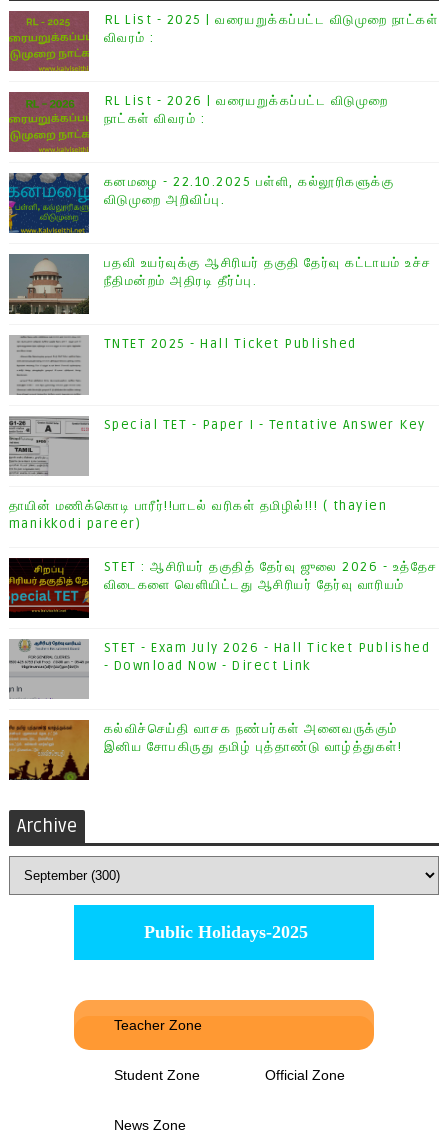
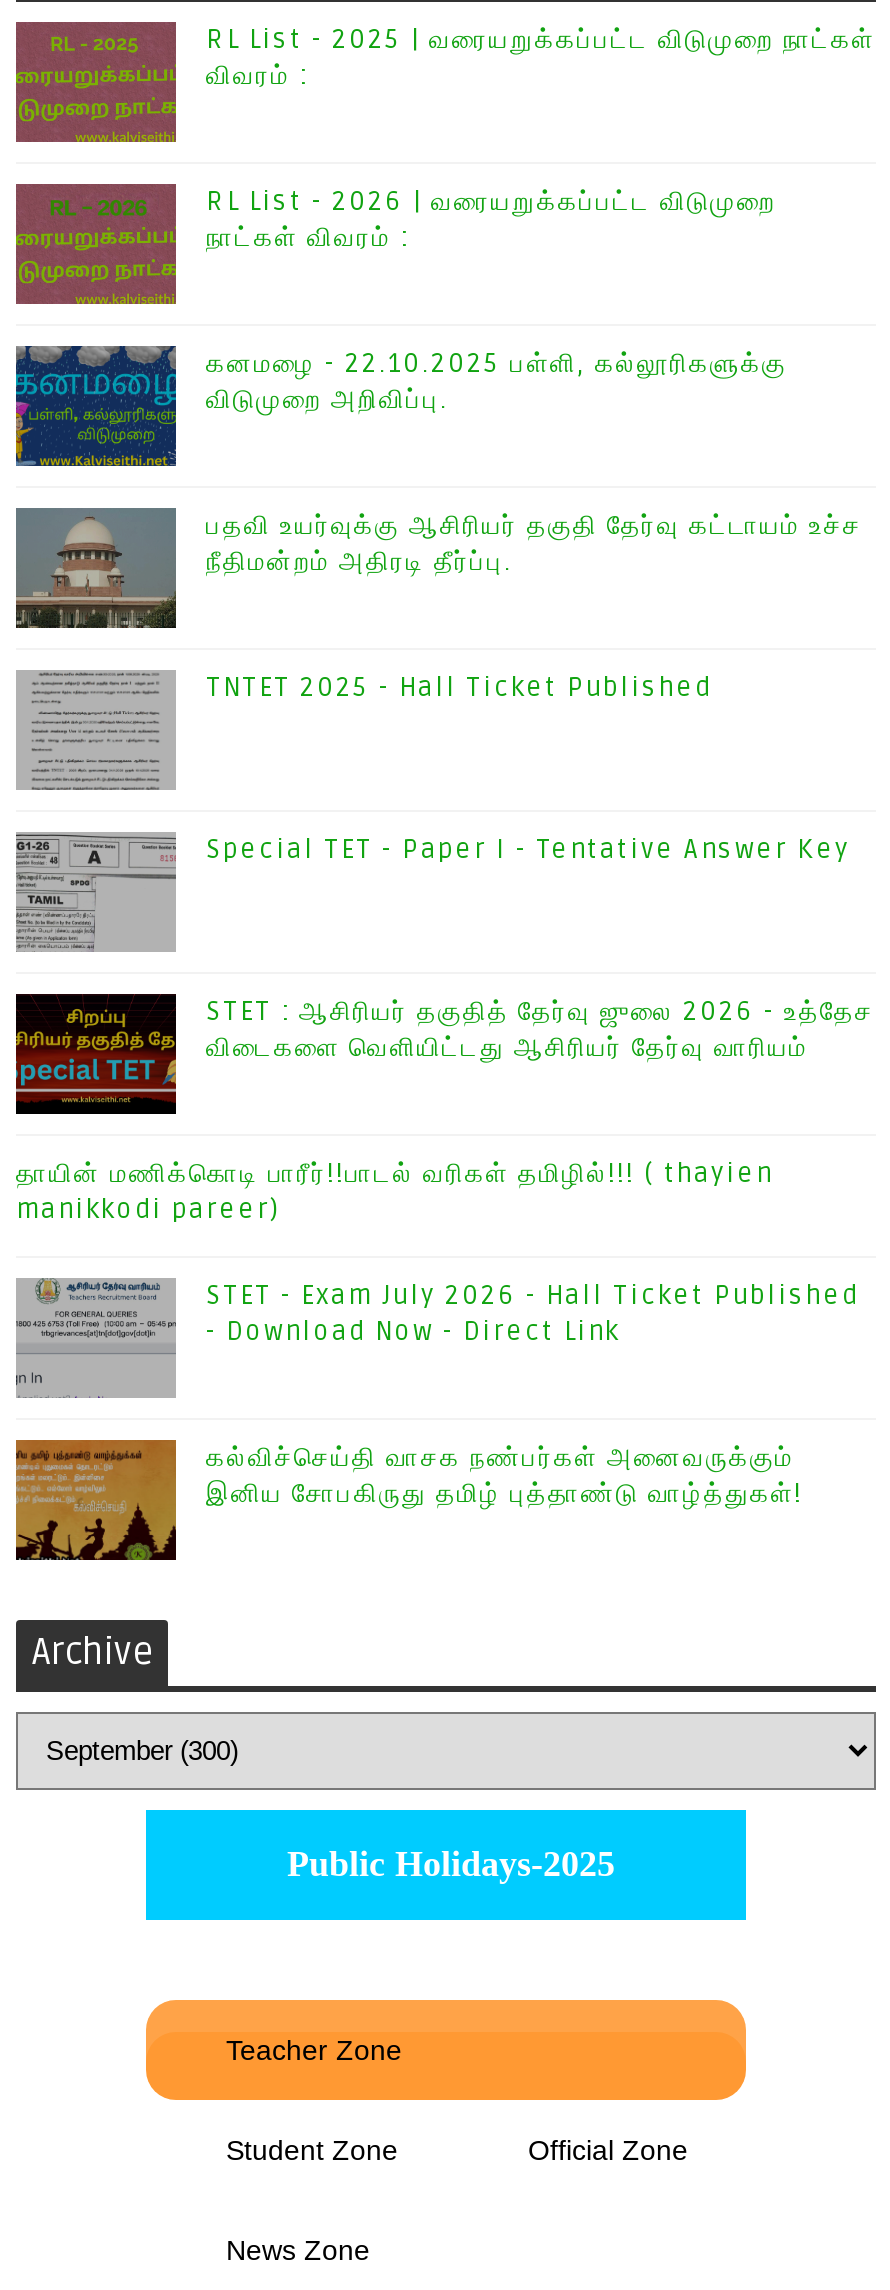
moved [9,498,387,532] -> [16,1159,773,1227]: தாயின் மணிக்கொடி பாரீர்!!பாடல் வரிகள் தமிழில்!!! ( thayien | manikkodi pareer)
moved [8,558,438,618] -> [14,994,874,1114]: [image] | STET : ஆசிரியர் தகுதித் தேர்வு ஜுலை 2026 - உத்தேச | விடைகளை வெளியிட்டது ஆசிரியர் தேர்வு வாரியம்

